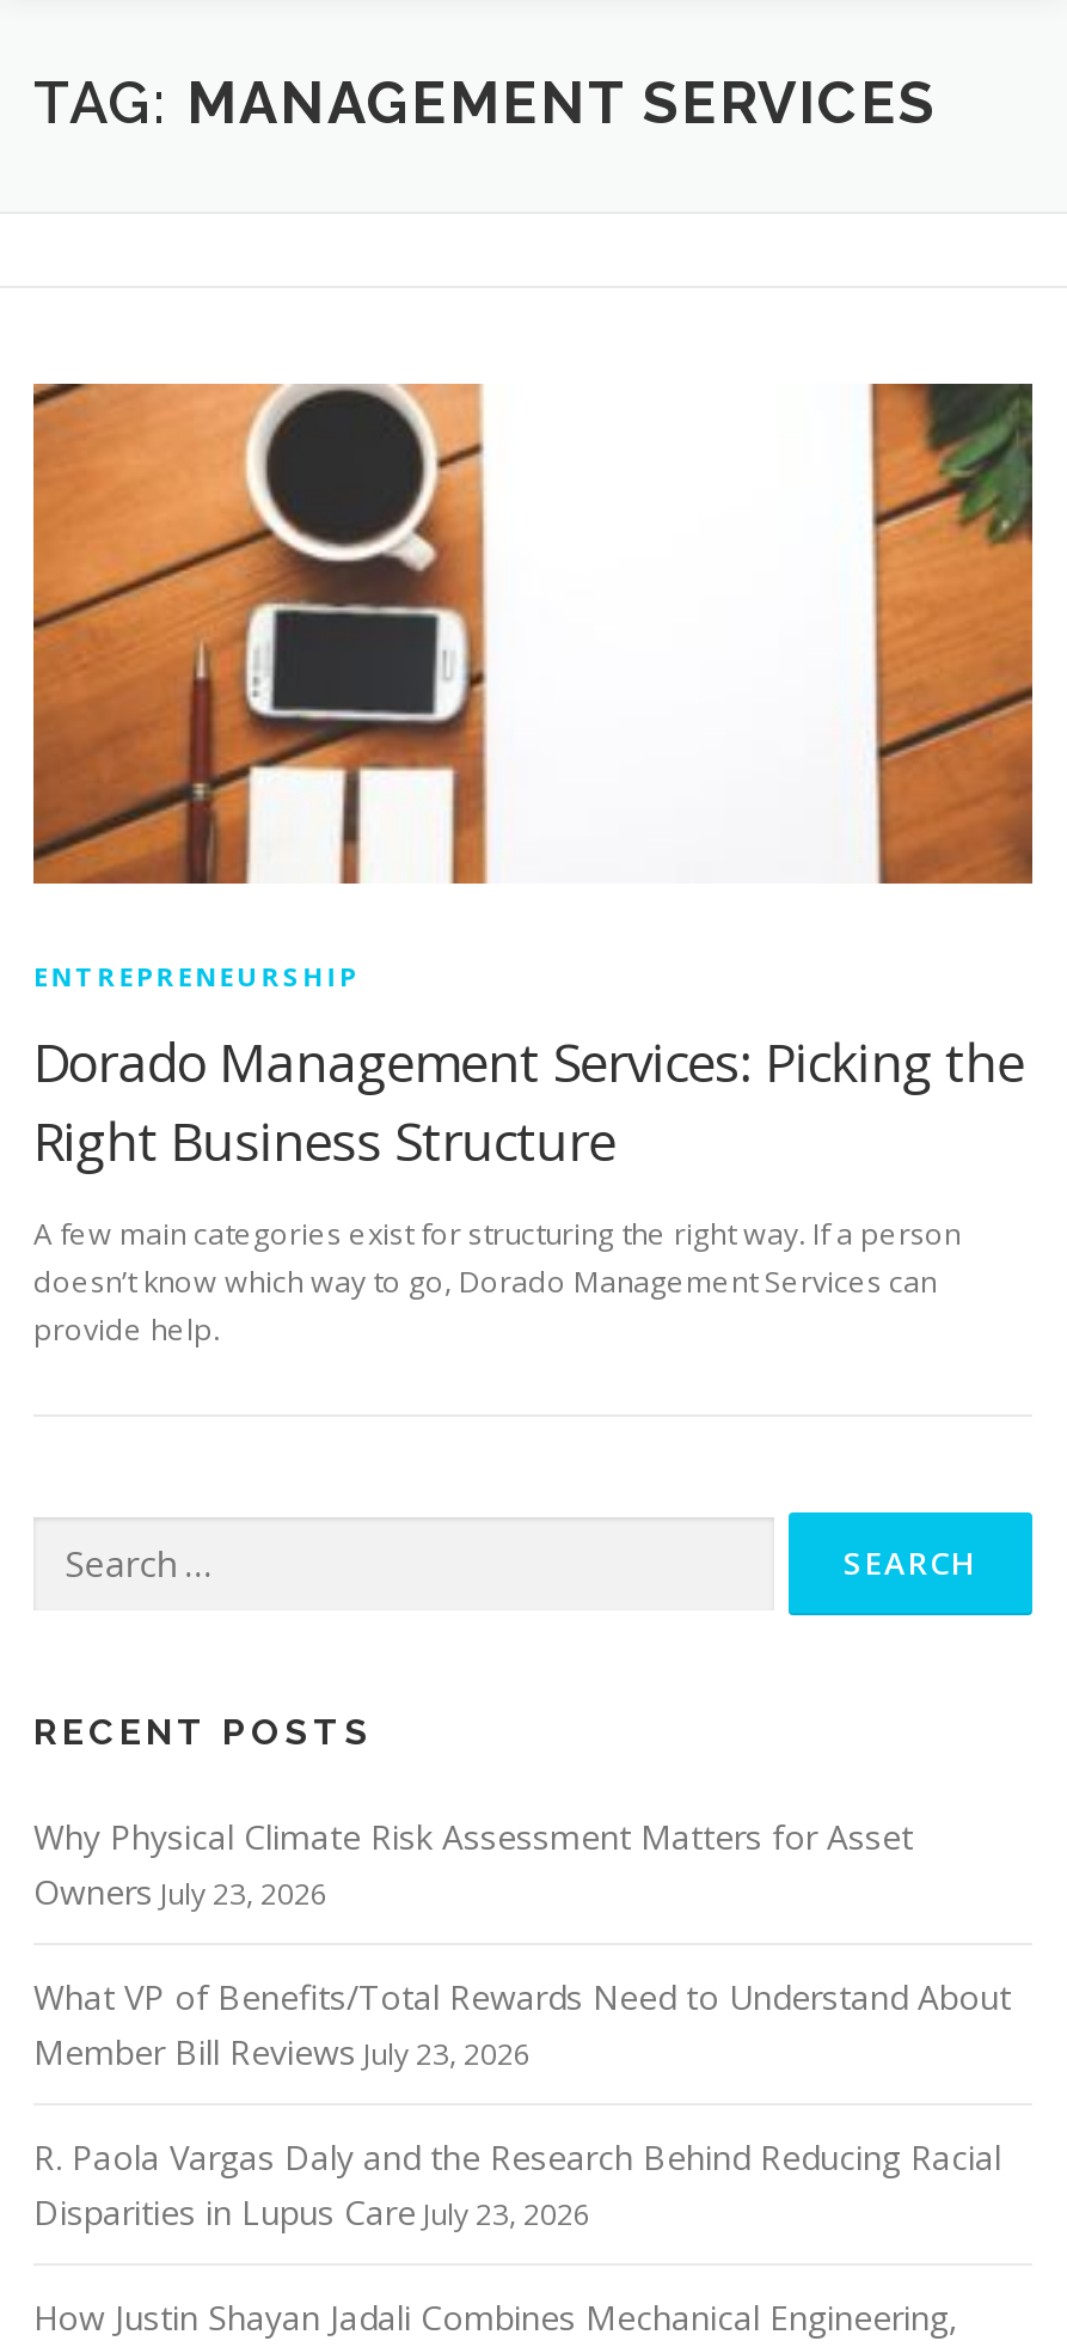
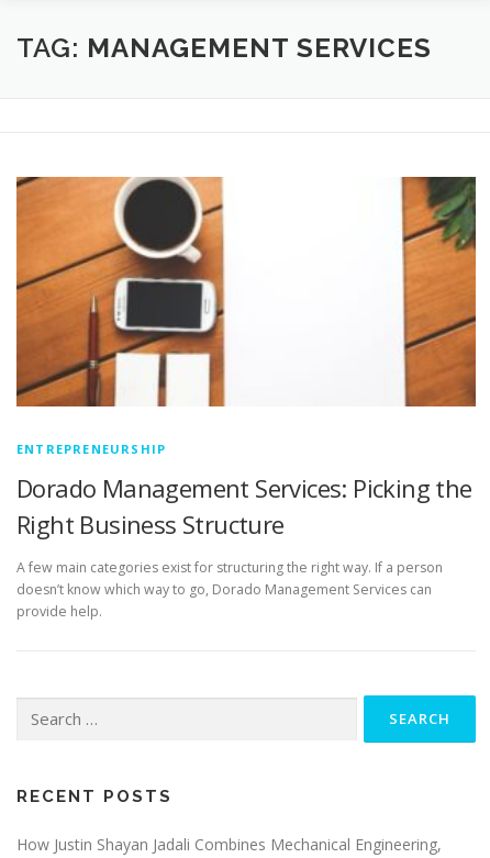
[33,1814,1011,2235] Why Physical Climate Risk Assessment Matters for Asset | Owners July 23, 2026 | What VP of Benefits/Total Rewards Need to Understand About | Member Bill Reviews July 23, 2026 | R. Paola Vargas Daly and the Research Behind Reducing Racial | Disparities in Lupus Care July 23, 2026 -> none

